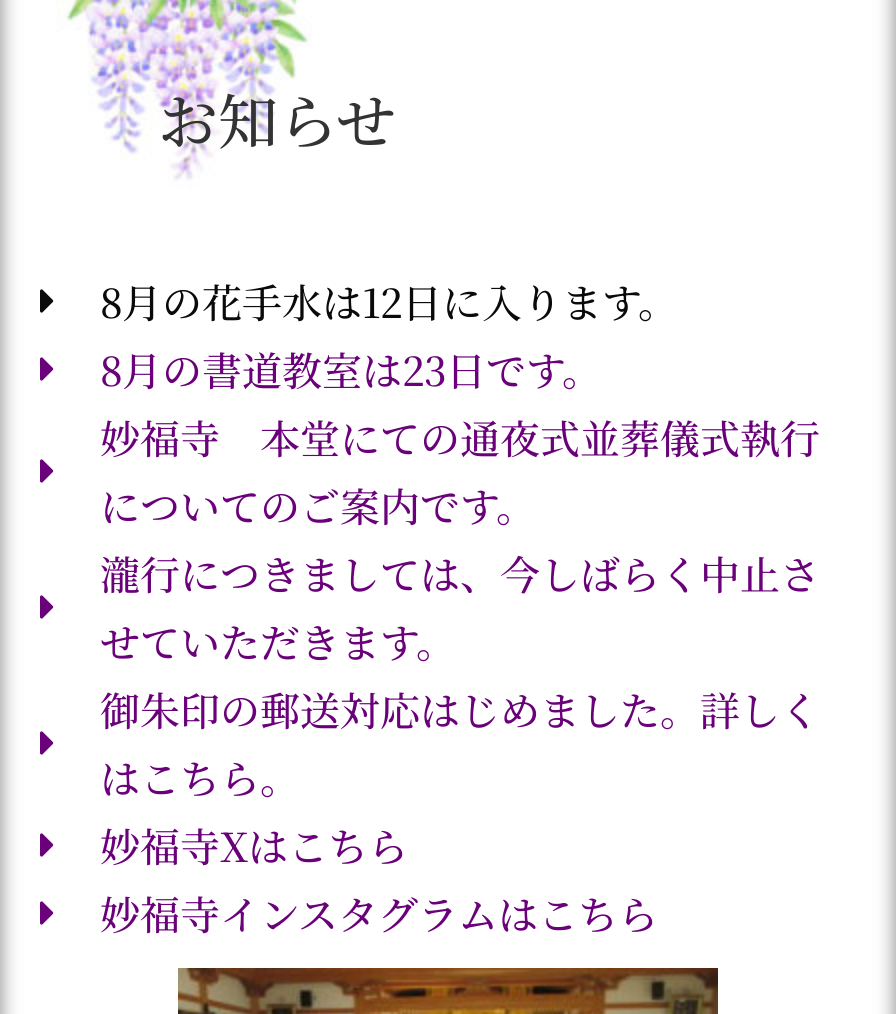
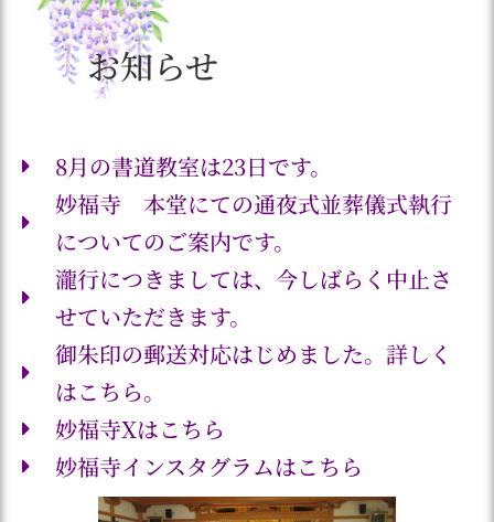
[100,272,678,330] 8月の花手水は12日に入ります。 -> none

